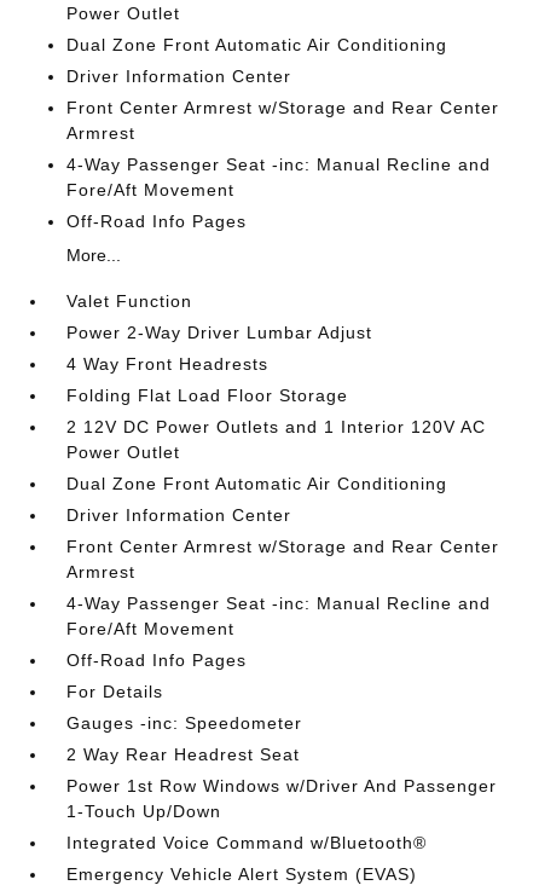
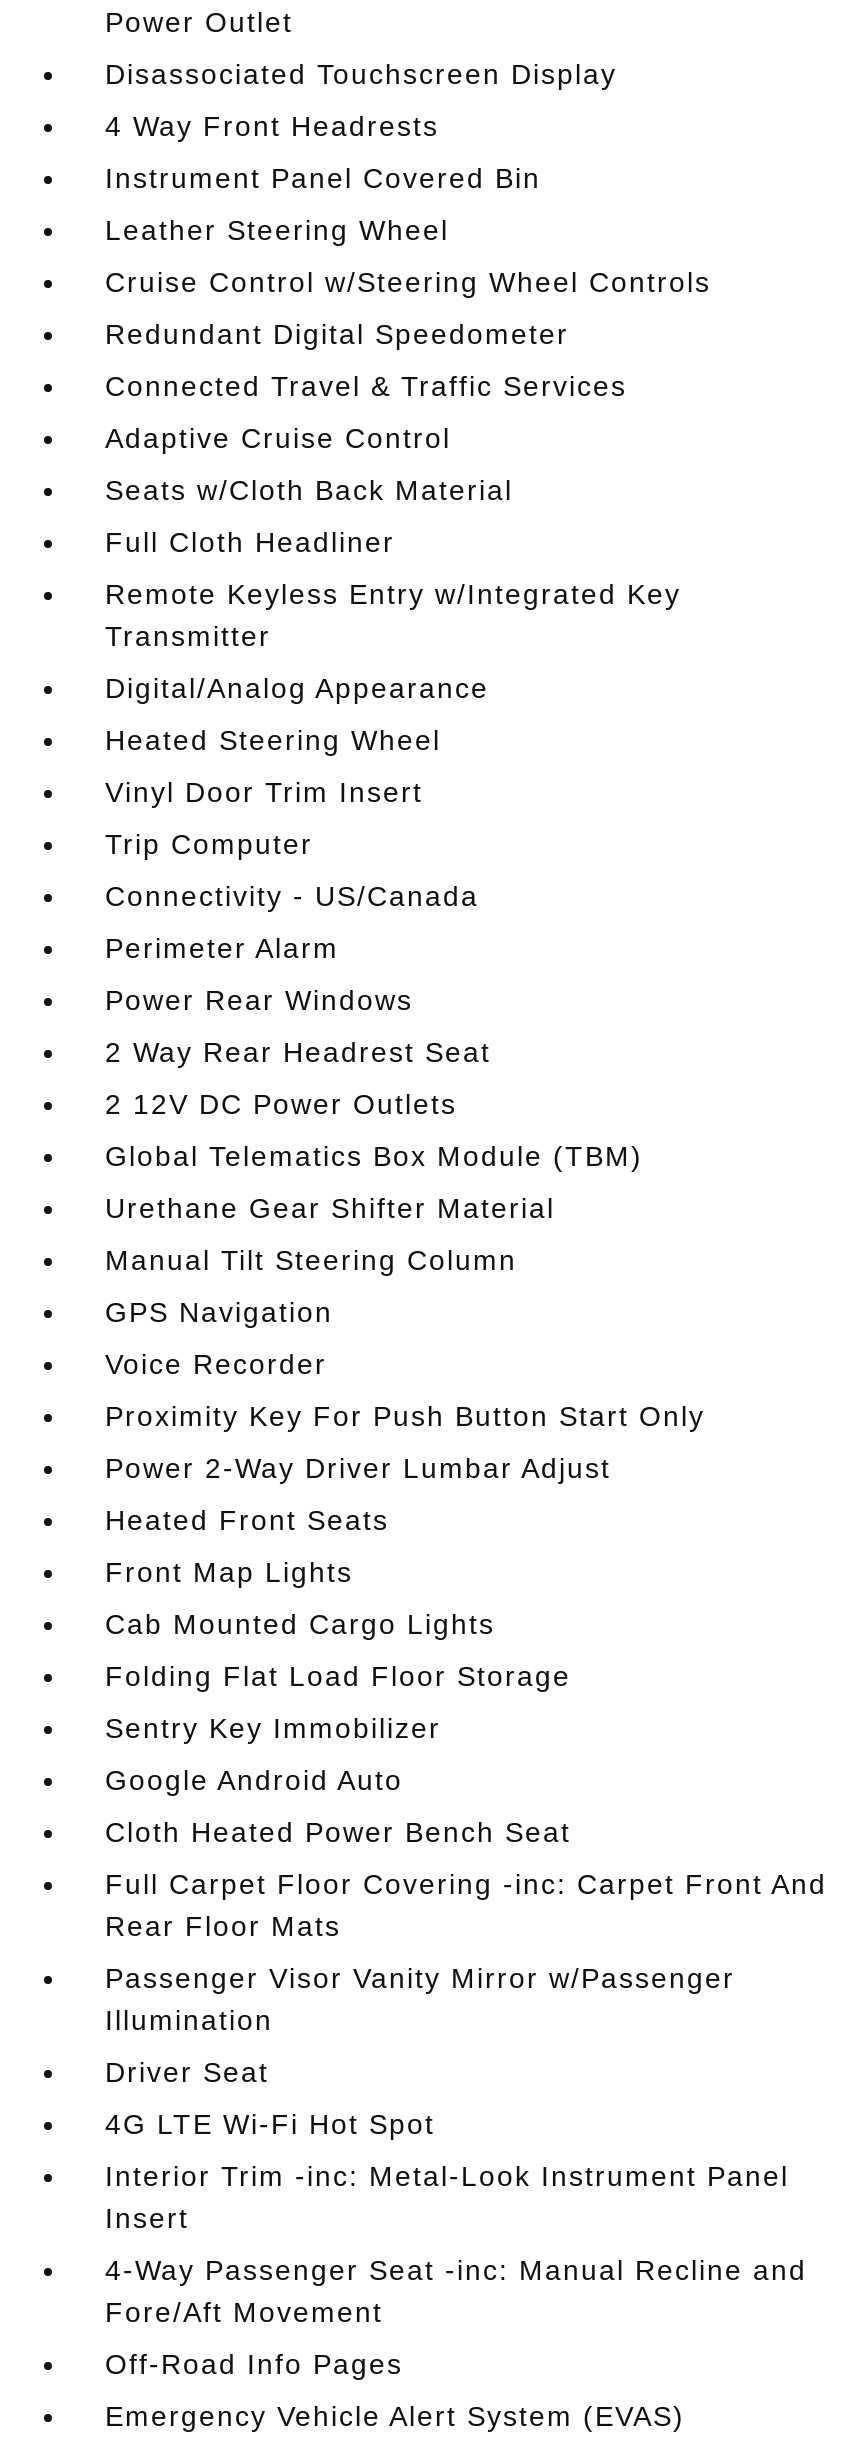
[67,35,500,143] Dual Zone Front Automatic Air Conditioning | Driver Information Center | Front Center Armrest w/Storage and Rear Center | Armrest -> [105,58,827,2234] Disassociated Touchscreen Display | Instrument Panel Covered Bin | Leather Steering Wheel | Cruise Control w/Steering Wheel Controls | Redundant Digital Speedometer | Connected Travel & Traffic Services | Adaptive Cruise Control | Seats w/Cloth Back Material | Full Cloth Headliner | Remote Keyless Entry w/Integrated Key | Transmitter | Digital/Analog Appearance | Heated Steering Wheel | Vinyl Door Trim Insert | Trip Computer | Connectivity - US/Canada | Perimeter Alarm | Power Rear Windows | 2 12V DC Power Outlets | Global Telematics Box Module (TBM) | Urethane Gear Shifter Material | Manual Tilt Steering Column | GPS Navigation | Voice Recorder | Proximity Key For Push Button Start Only | Heated Front Seats | Front Map Lights | Cab Mounted Cargo Lights | Sentry Key Immobilizer | Google Android Auto | Cloth Heated Power Bench Seat | Full Carpet Floor Covering -inc: Carpet Front And | Rear Floor Mats | Passenger Visor Vanity Mirror w/Passenger | Illumination | Driver Seat | 4G LTE Wi-Fi Hot Spot | Interior Trim -inc: Metal-Look Instrument Panel | Insert
moved [67,155,491,231] -> [105,2254,807,2380]: 4-Way Passenger Seat -inc: Manual Recline and | Fore/Aft Movement | Off-Road Info Pages
[67,245,500,852] More... | Valet Function | 2 12V DC Power Outlets and 1 Interior 120V AC | Power Outlet | Dual Zone Front Automatic Air Conditioning | Driver Information Center | Front Center Armrest w/Storage and Rear Center | Armrest | 4-Way Passenger Seat -inc: Manual Recline and | Fore/Aft Movement | Off-Road Info Pages | For Details | Gauges -inc: Speedometer | Power 1st Row Windows w/Driver And Passenger | 1-Touch Up/Down | Integrated Voice Command w/Bluetooth® -> none
moved [67,323,373,405] -> [105,110,611,1692]: Power 2-Way Driver Lumbar Adjust | 4 Way Front Headrests | Folding Flat Load Floor Storage
moved [67,745,300,764] -> [105,1036,491,1068]: 2 Way Rear Headrest Seat

